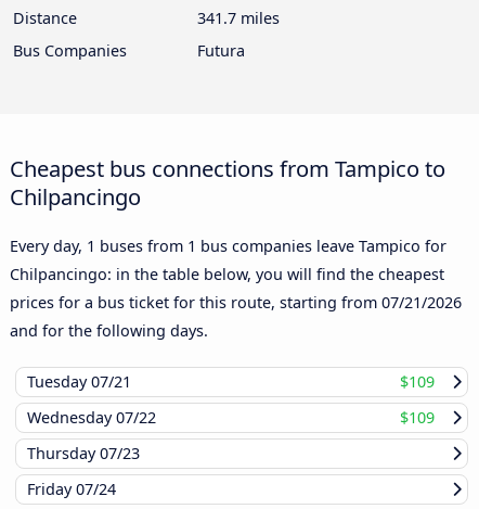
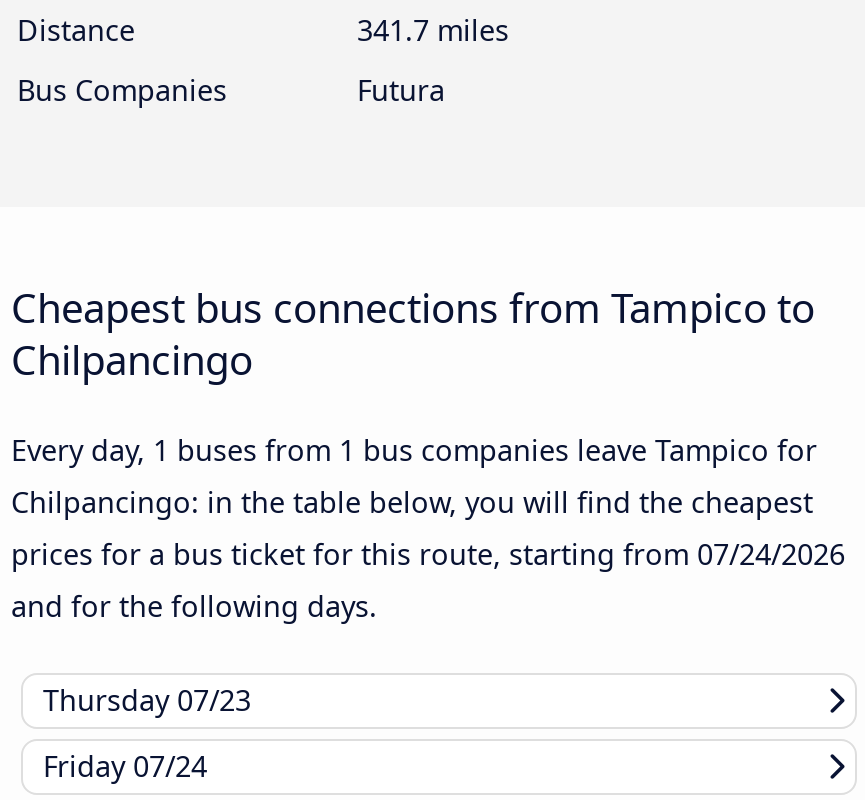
[10,292,462,312] prices for a bus ticket for this route, starting from 07/21/2026 -> [11,534,845,572] prices for a bus ticket for this route, starting from 07/24/2026
[27,371,435,427] Tuesday 07/21 | $109 | Wednesday 07/22 | $109 -> none

